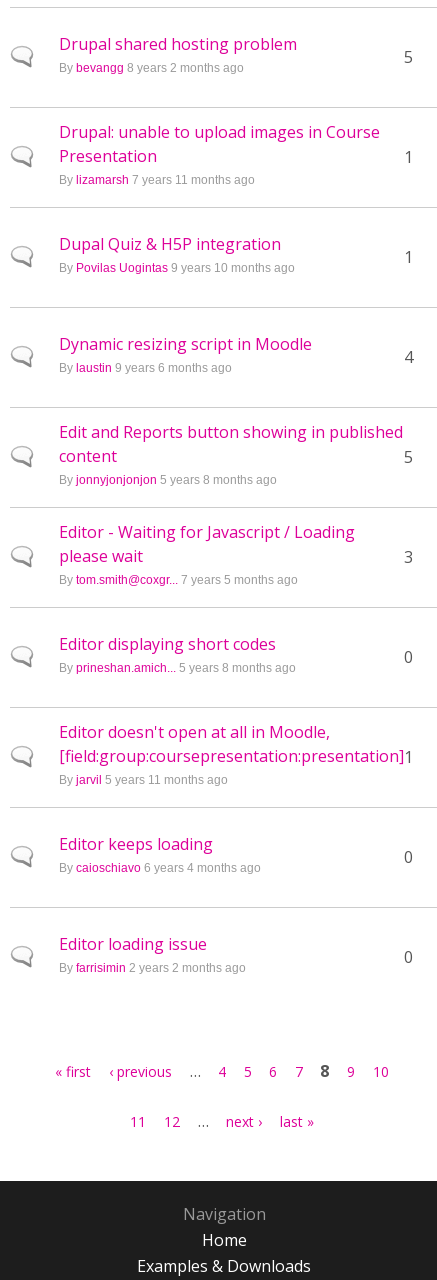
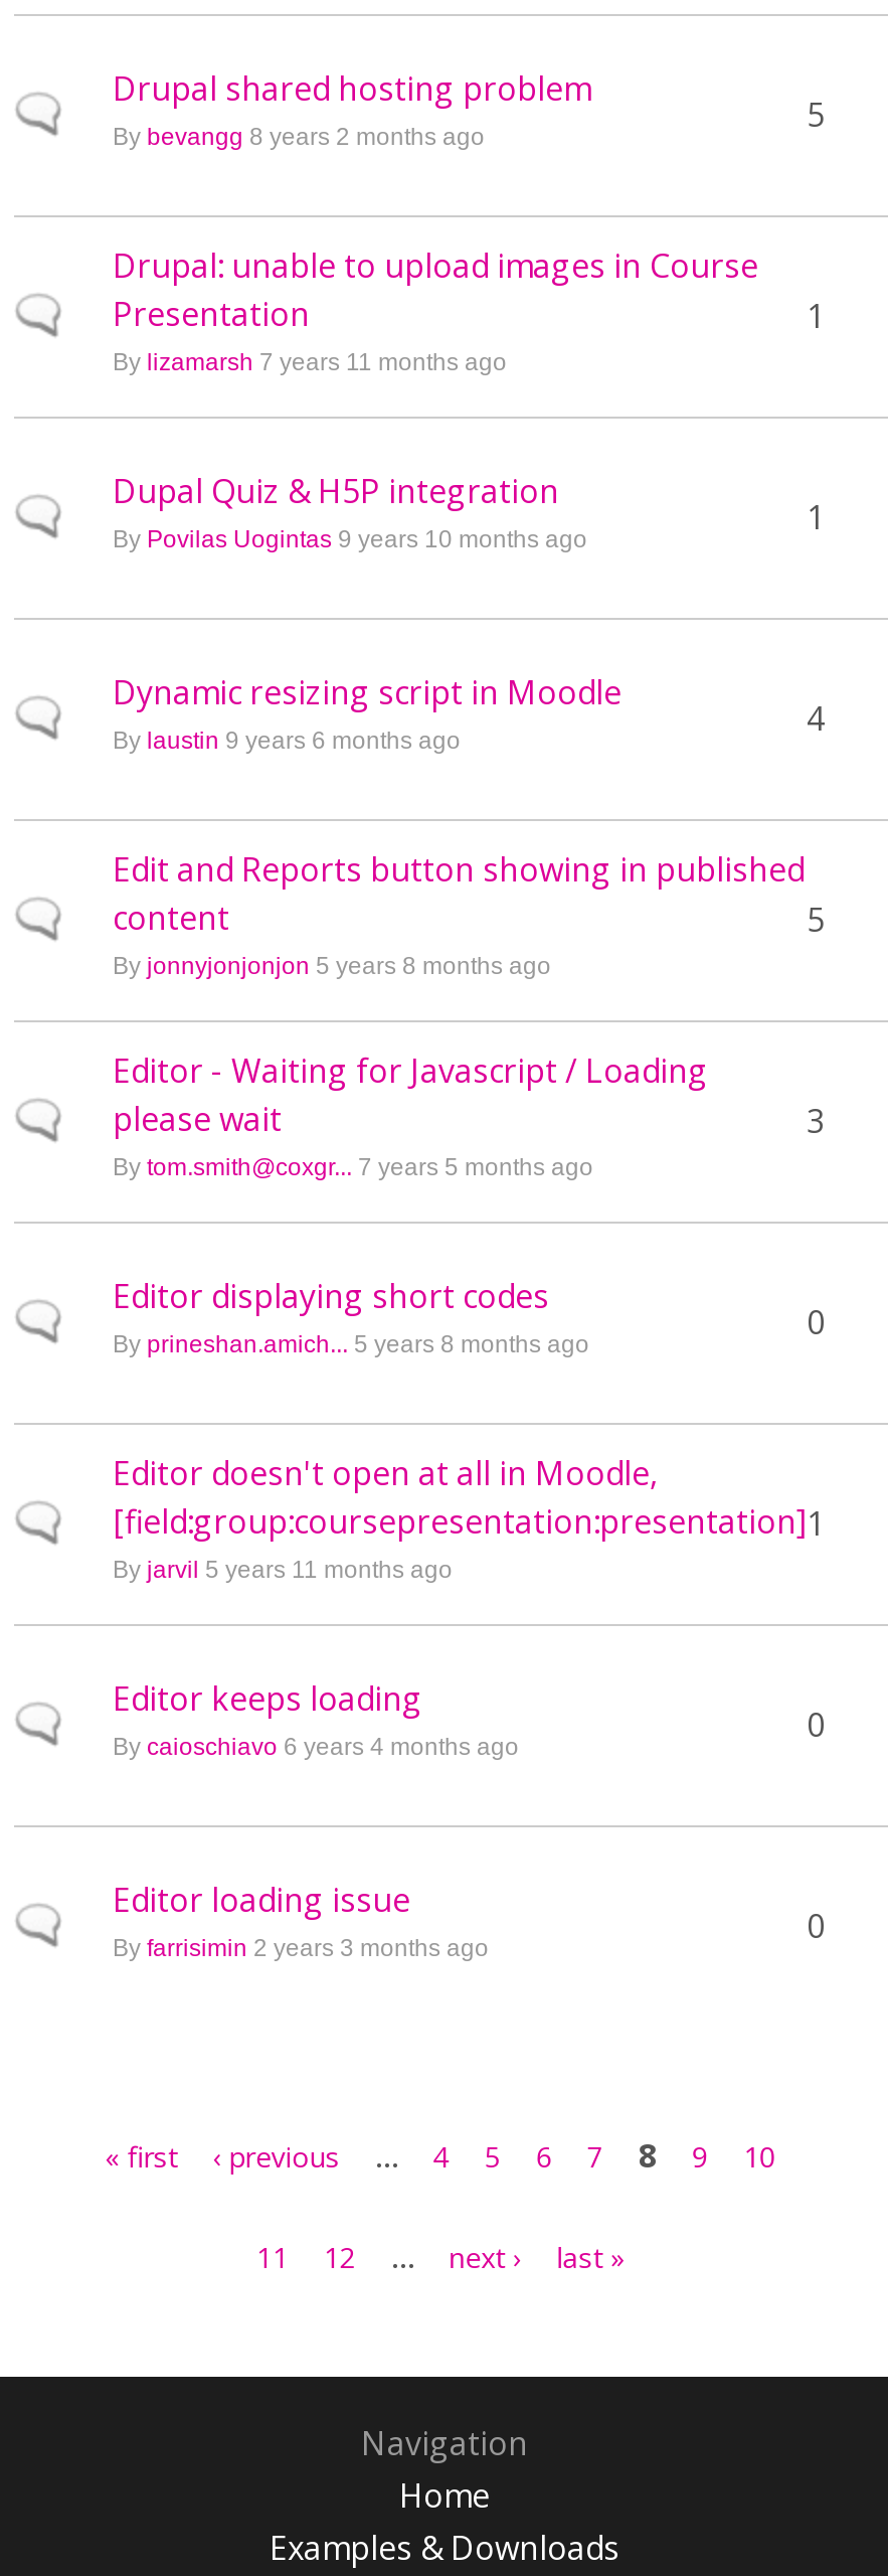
[59,961,246,975] By farrisimin 2 years 2 months ago -> [113,1934,489,1962] By farrisimin 2 years 3 months ago

